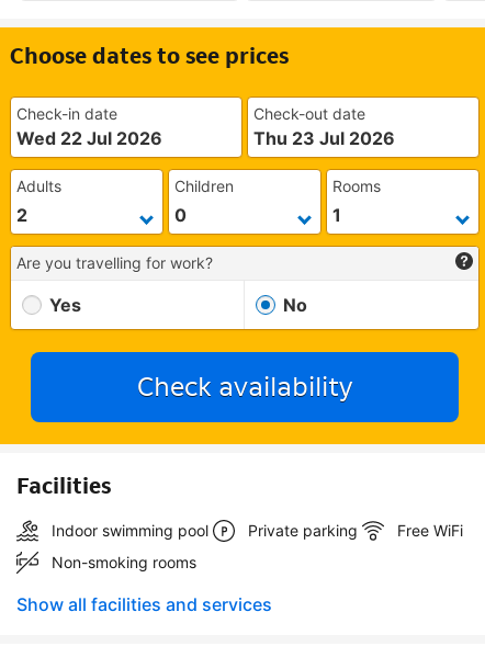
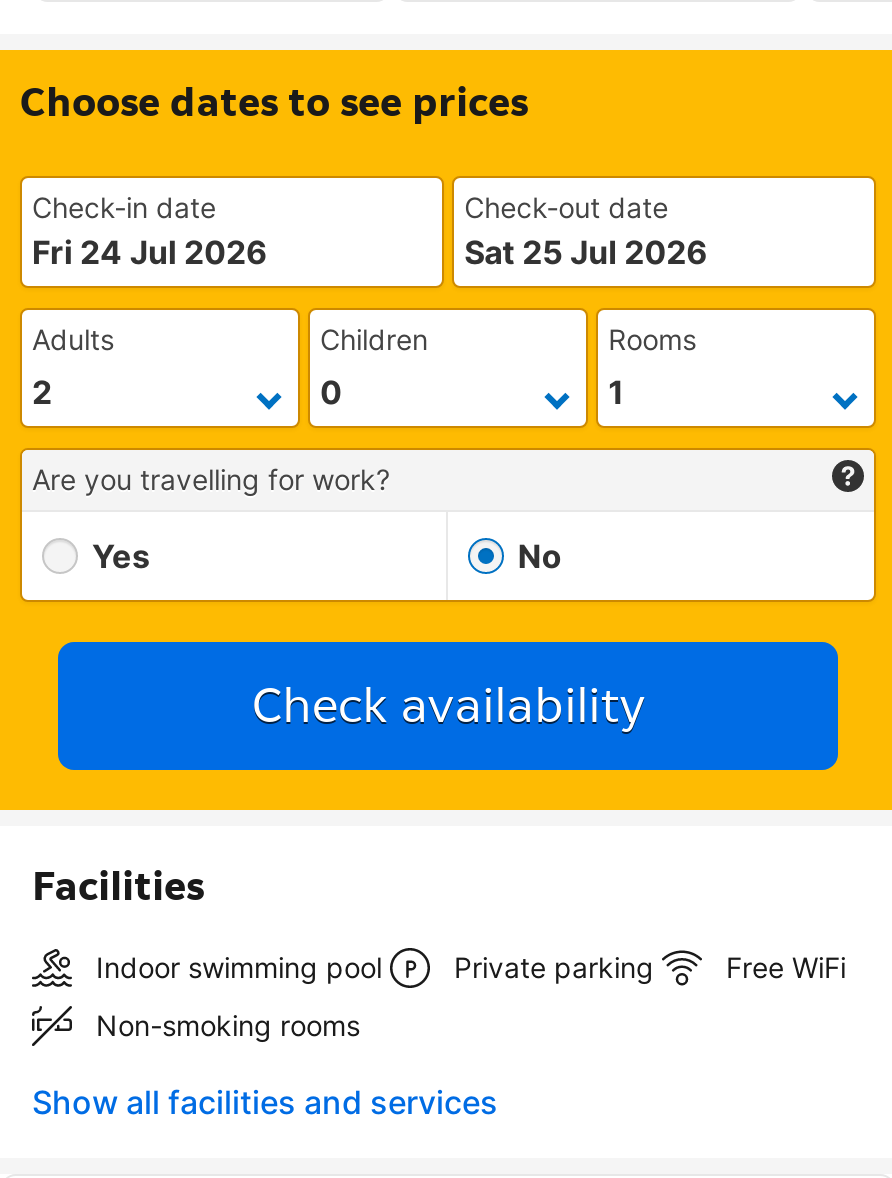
[16,127,162,149] Wed 22 Jul 2026 -> [32,232,268,272] Fri 24 Jul 2026
[254,127,395,149] Thu 23 Jul 2026 -> [464,232,708,272] Sat 25 Jul 2026

